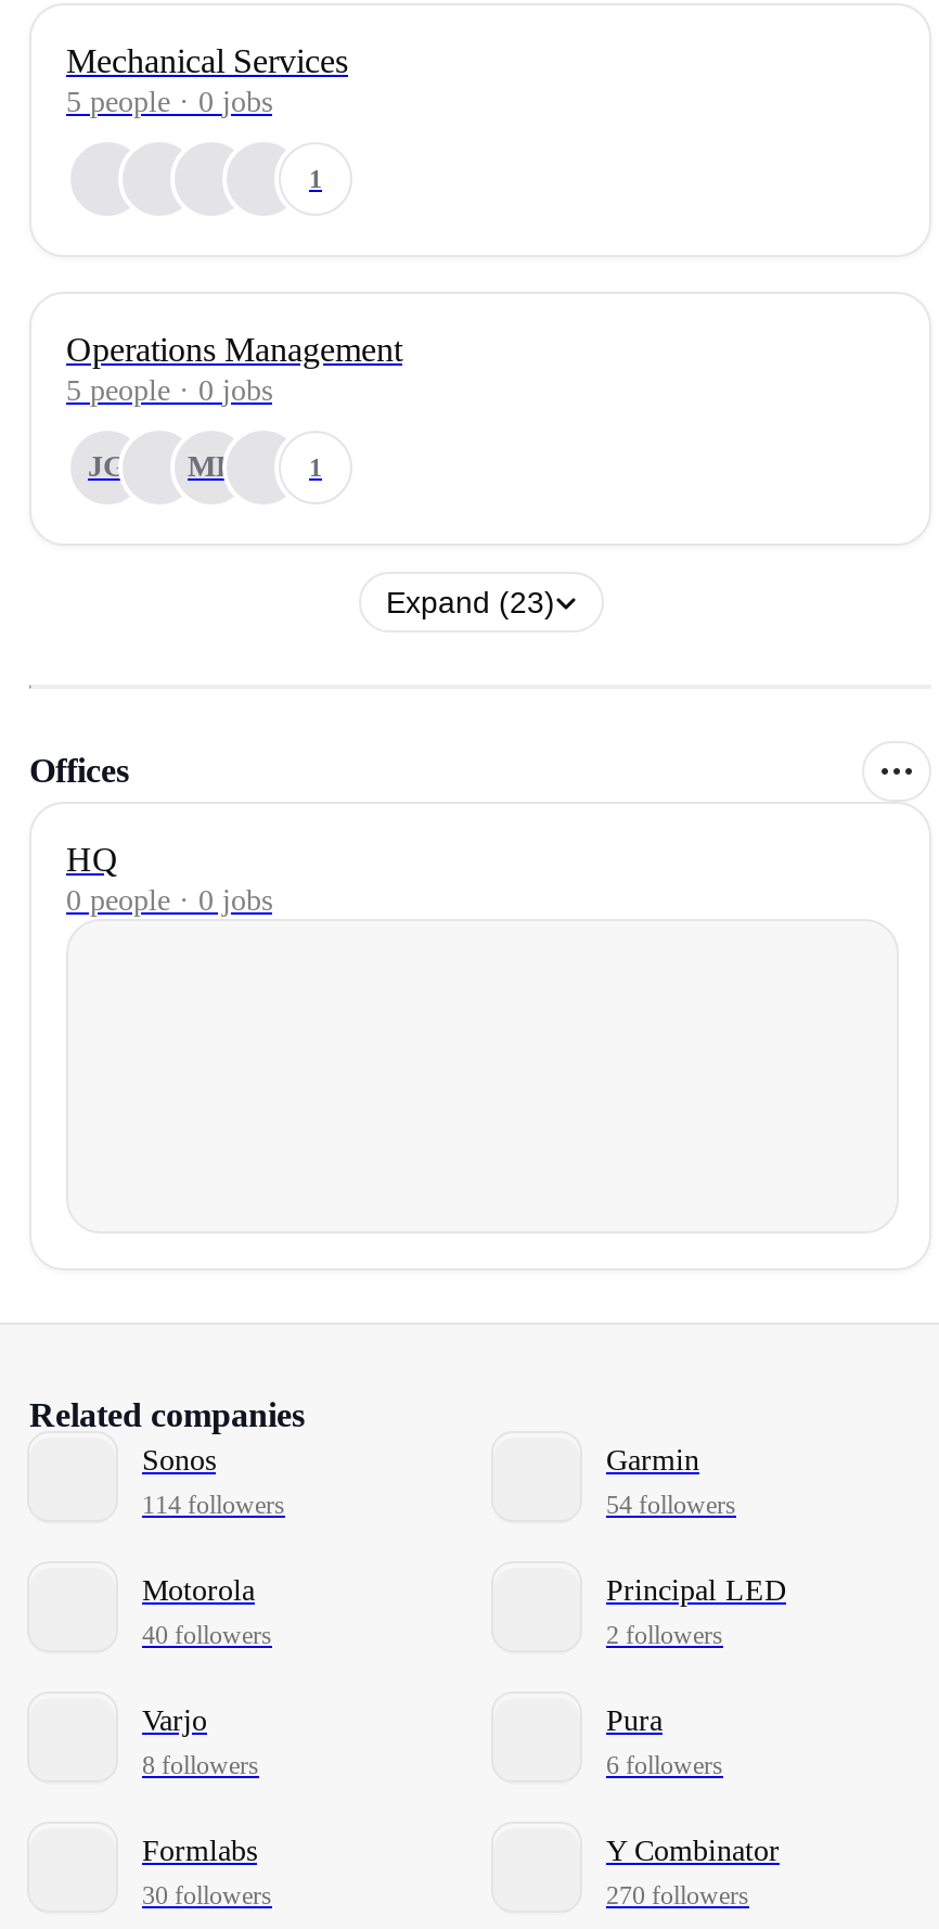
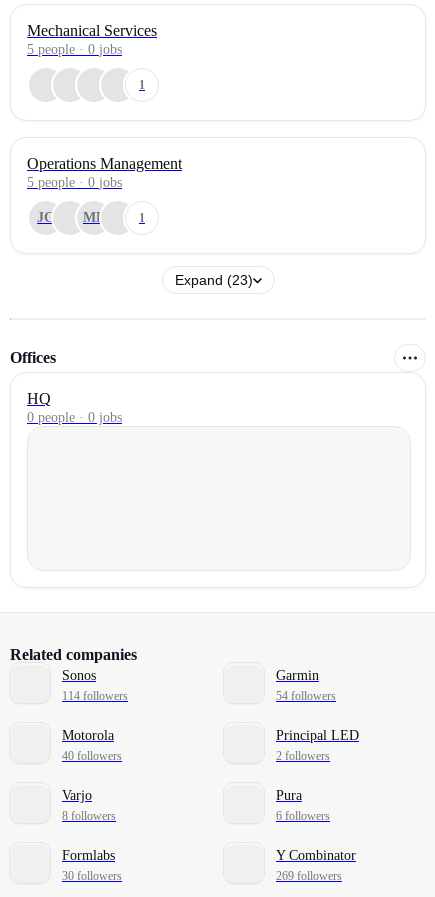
[606,1880,749,1910] 270 followers -> [276,869,342,883] 269 followers

